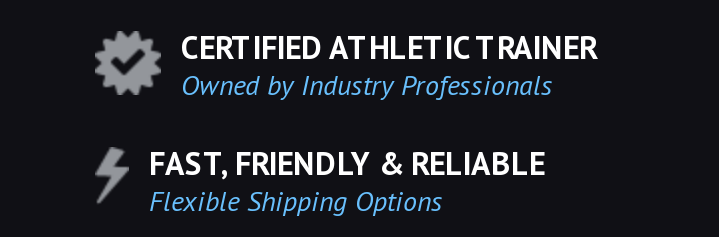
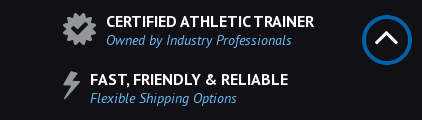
none -> [361,14,413,66] [image]

